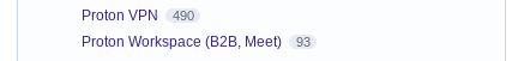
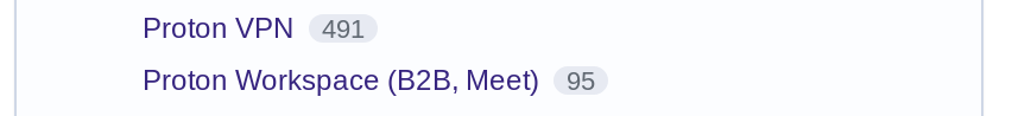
[82,7,194,23] Proton VPN 490 -> [143,11,365,44] Proton VPN 491
[82,33,310,50] Proton Workspace (B2B, Meet) 93 -> [143,63,595,96] Proton Workspace (B2B, Meet) 95

